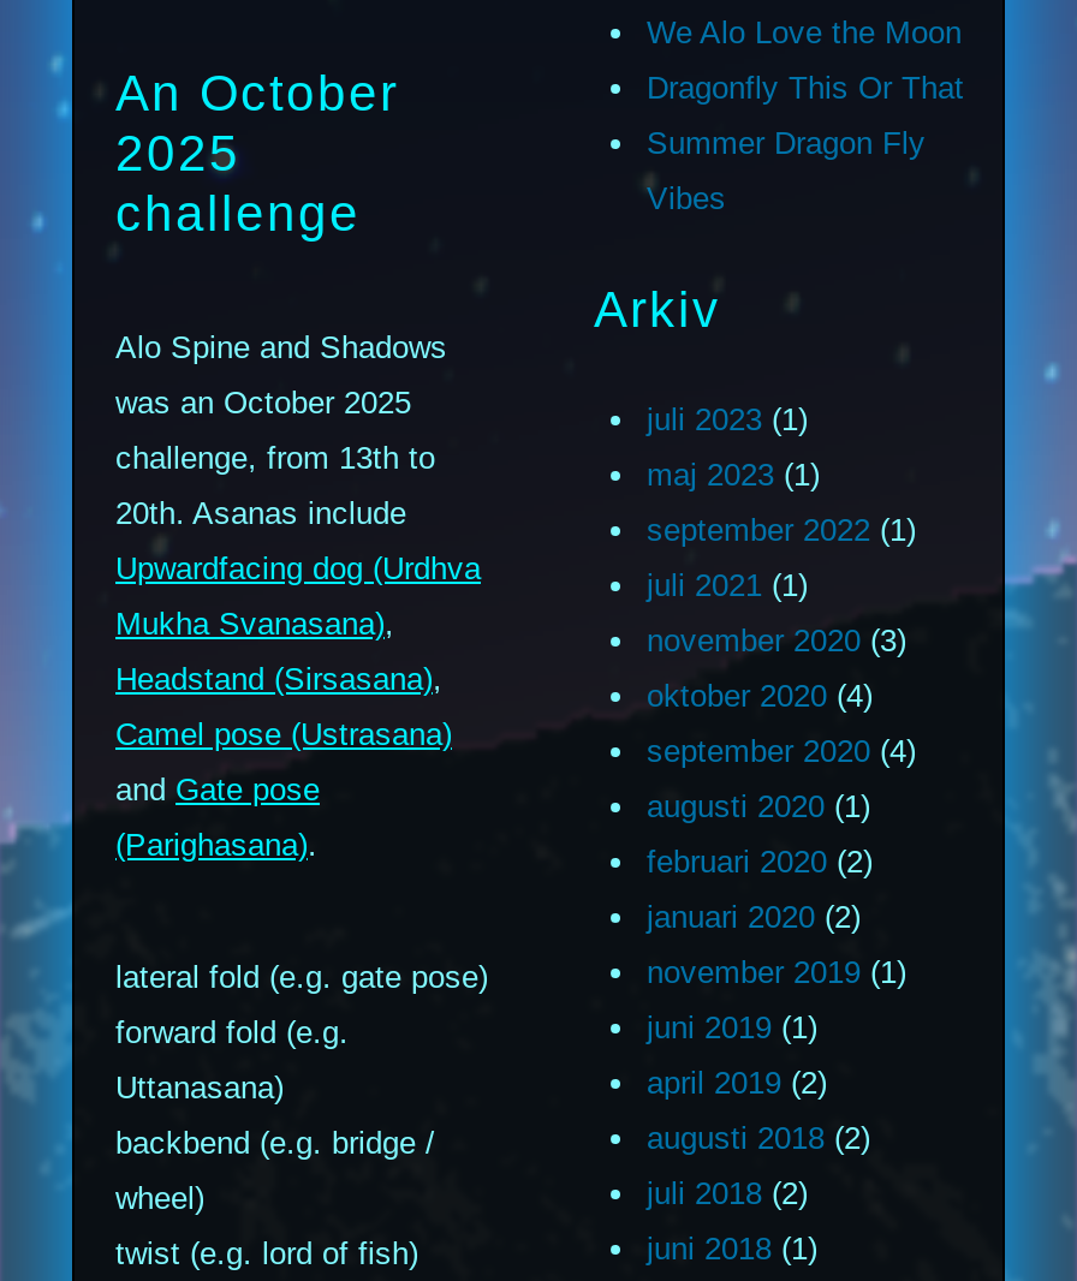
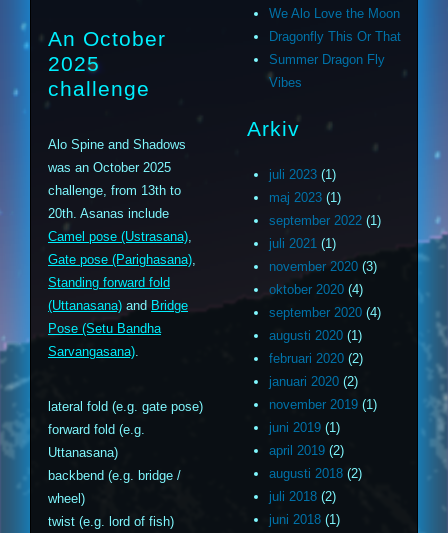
[115,550,481,586] Upwardfacing dog (Urdhva -> [48,229,192,244] Camel pose (Ustrasana),
[115,606,394,642] Mukha Svanasana), -> [48,252,196,267] Gate pose (Parighasana),
[115,661,442,697] Headstand (Sirsasana), -> [48,275,170,290] Standing forward fold
[115,716,452,752] Camel pose (Ustrasana) -> [48,298,188,313] (Uttanasana) and Bridge
[115,771,320,808] and Gate pose -> [48,321,161,336] Pose (Setu Bandha
[115,827,317,863] (Parighasana). -> [48,344,139,359] Sarvangasana).

